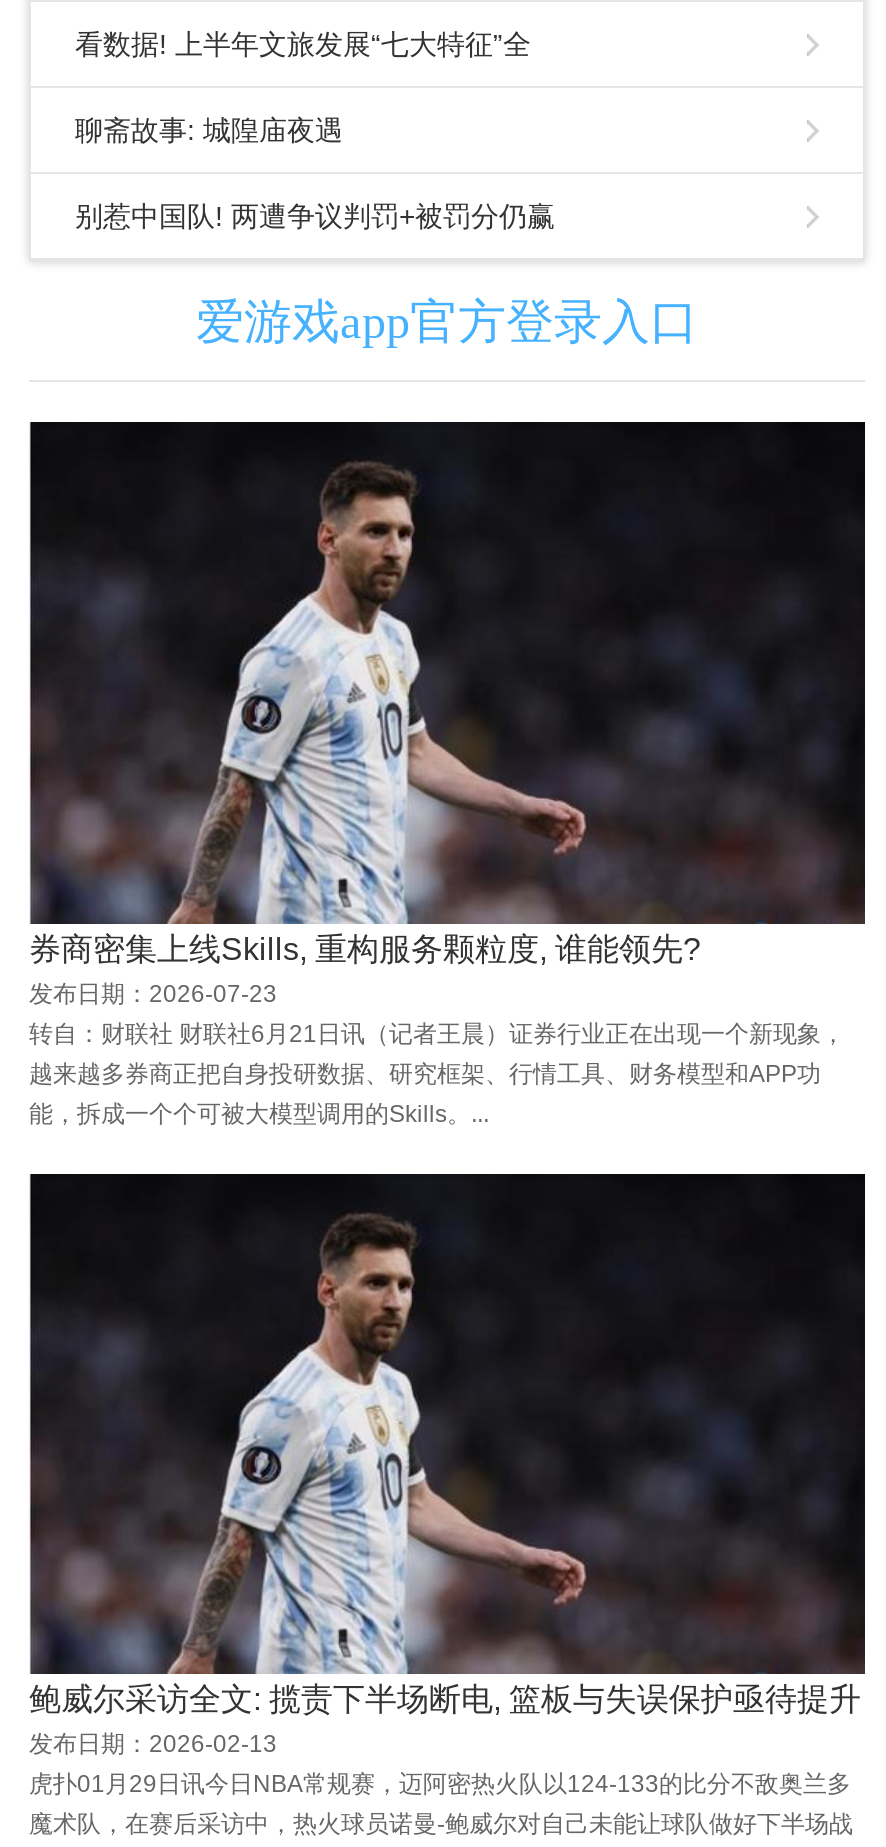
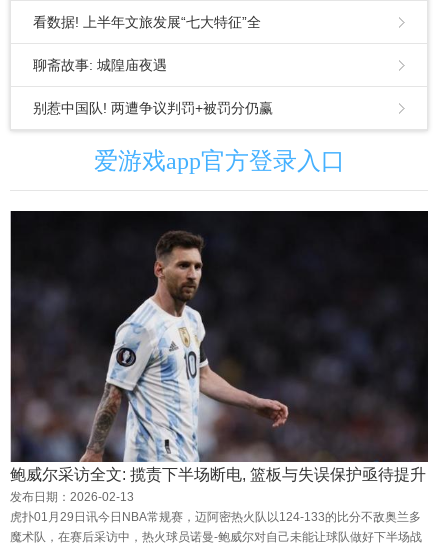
[29,931,845,1127] 券商密集上线Skills, 重构服务颗粒度, 谁能领先? | 发布日期：2026-07-23 | 转自：财联社 财联社6月21日讯（记者王晨）证券行业正在出现一个新现象， | 越来越多券商正把自身投研数据、研究框架、行情工具、财务模型和APP功 | 能，拆成一个个可被大模型调用的Skills。... -> none

